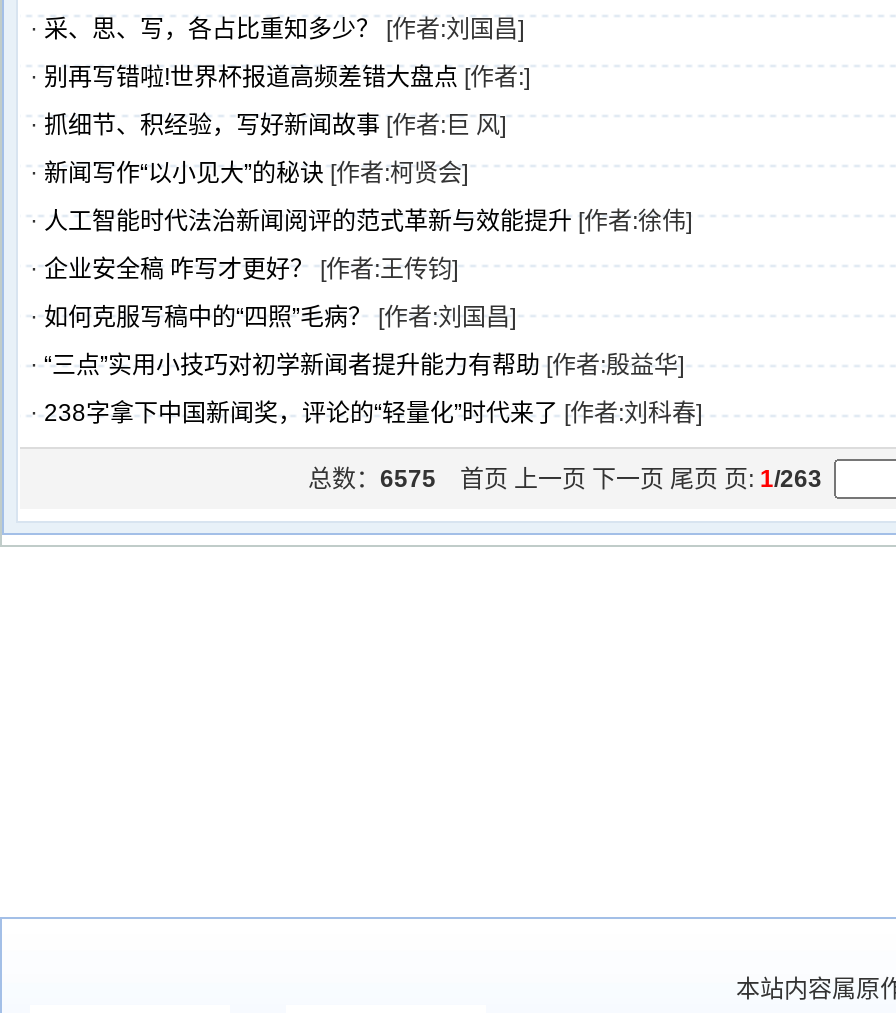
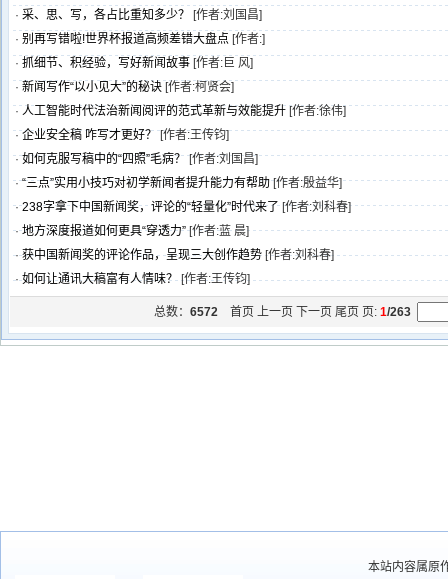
[308,465,822,493] 总数：6575首页 上一页下一页 尾页页: 1/263 -> [15,224,411,319] ·地方深度报道如何更具“穿透力” [作者:蓝 晨] | ·获中国新闻奖的评论作品，呈现三大创作趋势[作者:刘科春] | ·如何让通讯大稿富有人情味？[作者:王传钧] | 总数：6572首页 上一页下一页 尾页页: 1/263

